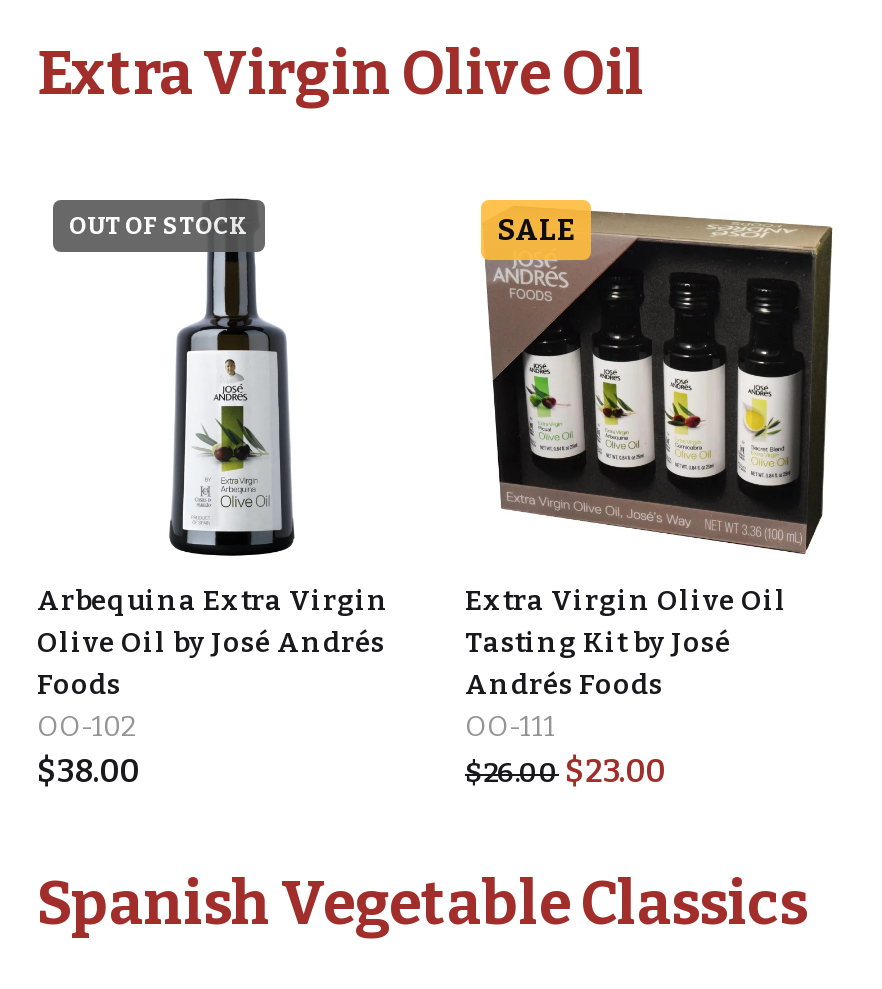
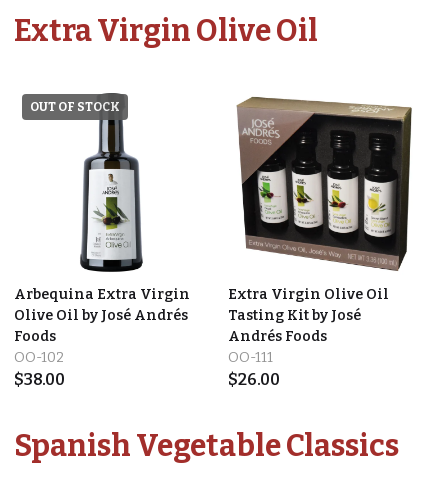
[497,212,575,248] SALE -> none
[465,752,665,790] $26.00 $23.00 -> [228,370,280,389] $26.00

